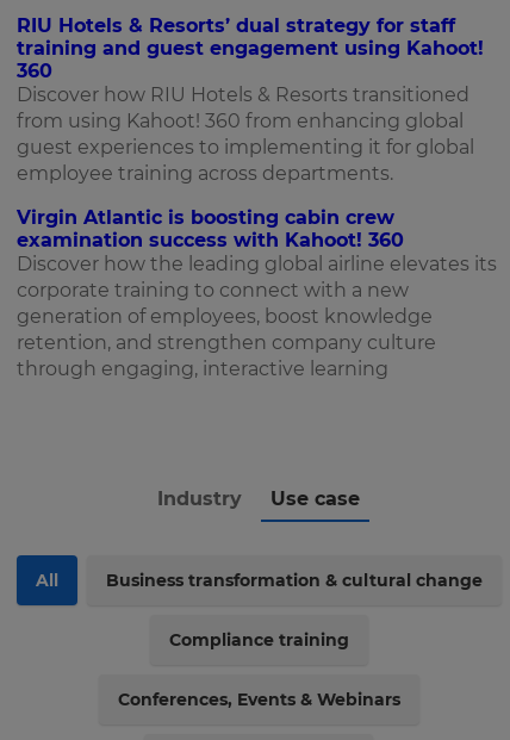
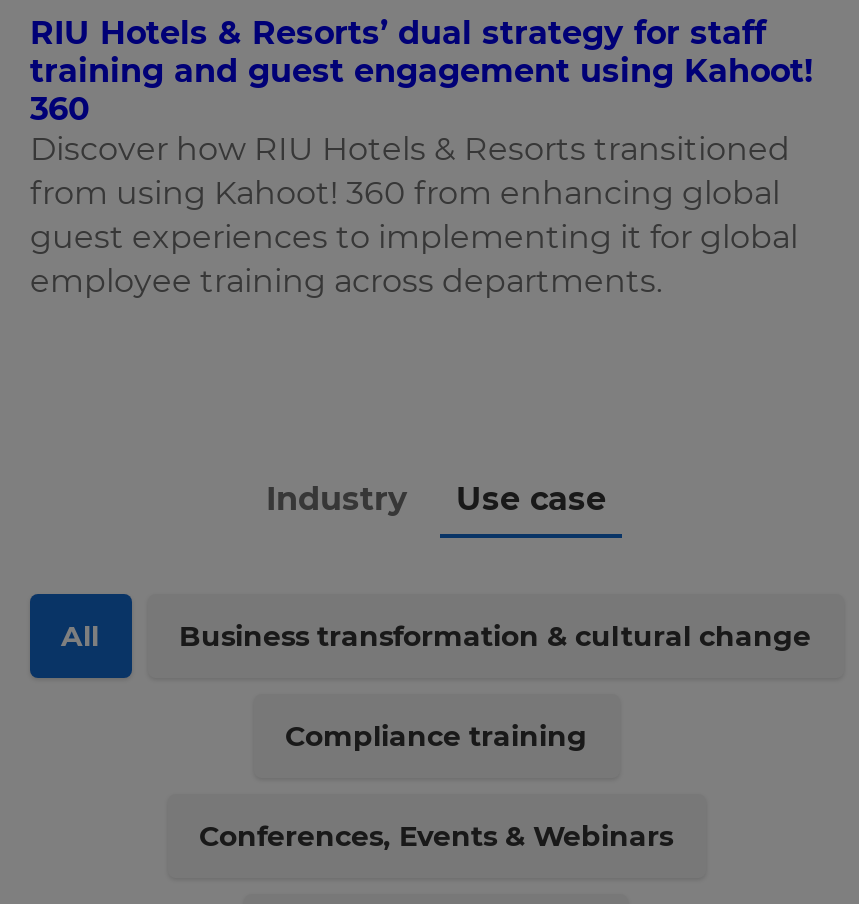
[17,206,497,380] Virgin Atlantic is boosting cabin crew | examination success with Kahoot! 360 | Discover how the leading global airline elevates its | corporate training to connect with a new | generation of employees, boost knowledge | retention, and strengthen company culture | through engaging, interactive learning -> none

